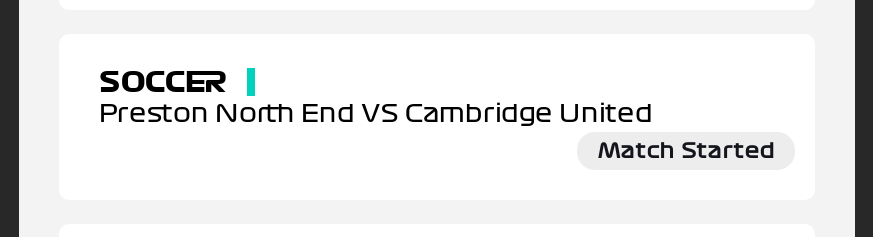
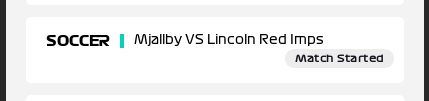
[99,102,653,126] Preston North End VS Cambridge United -> [134,34,324,46] Mjallby VS Lincoln Red Imps

